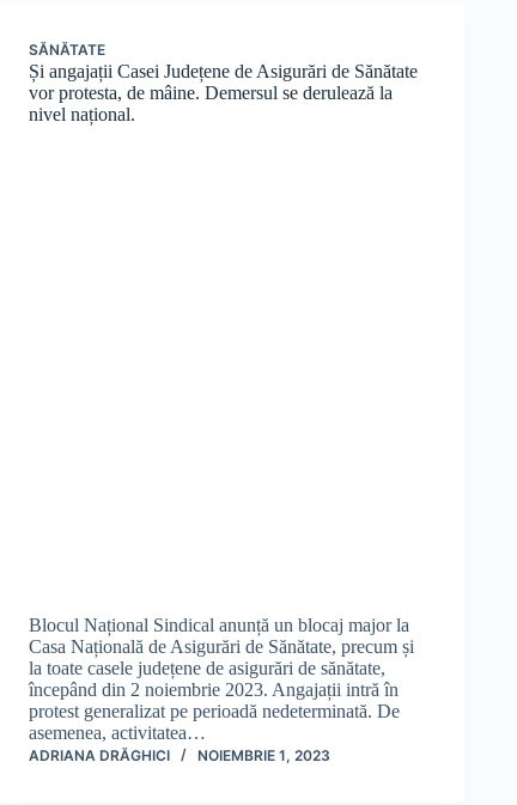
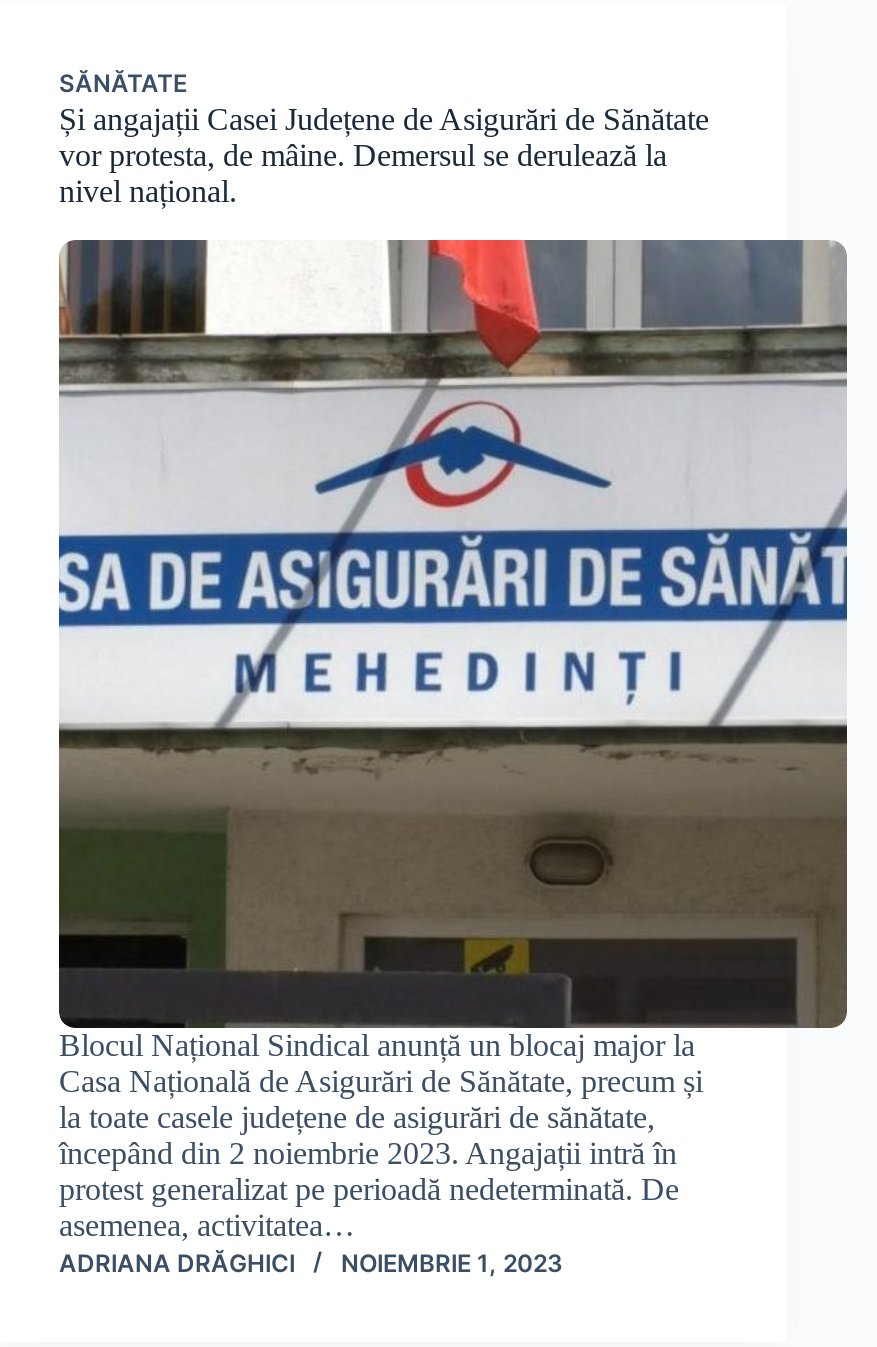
none -> [57,238,849,1030] [image]

